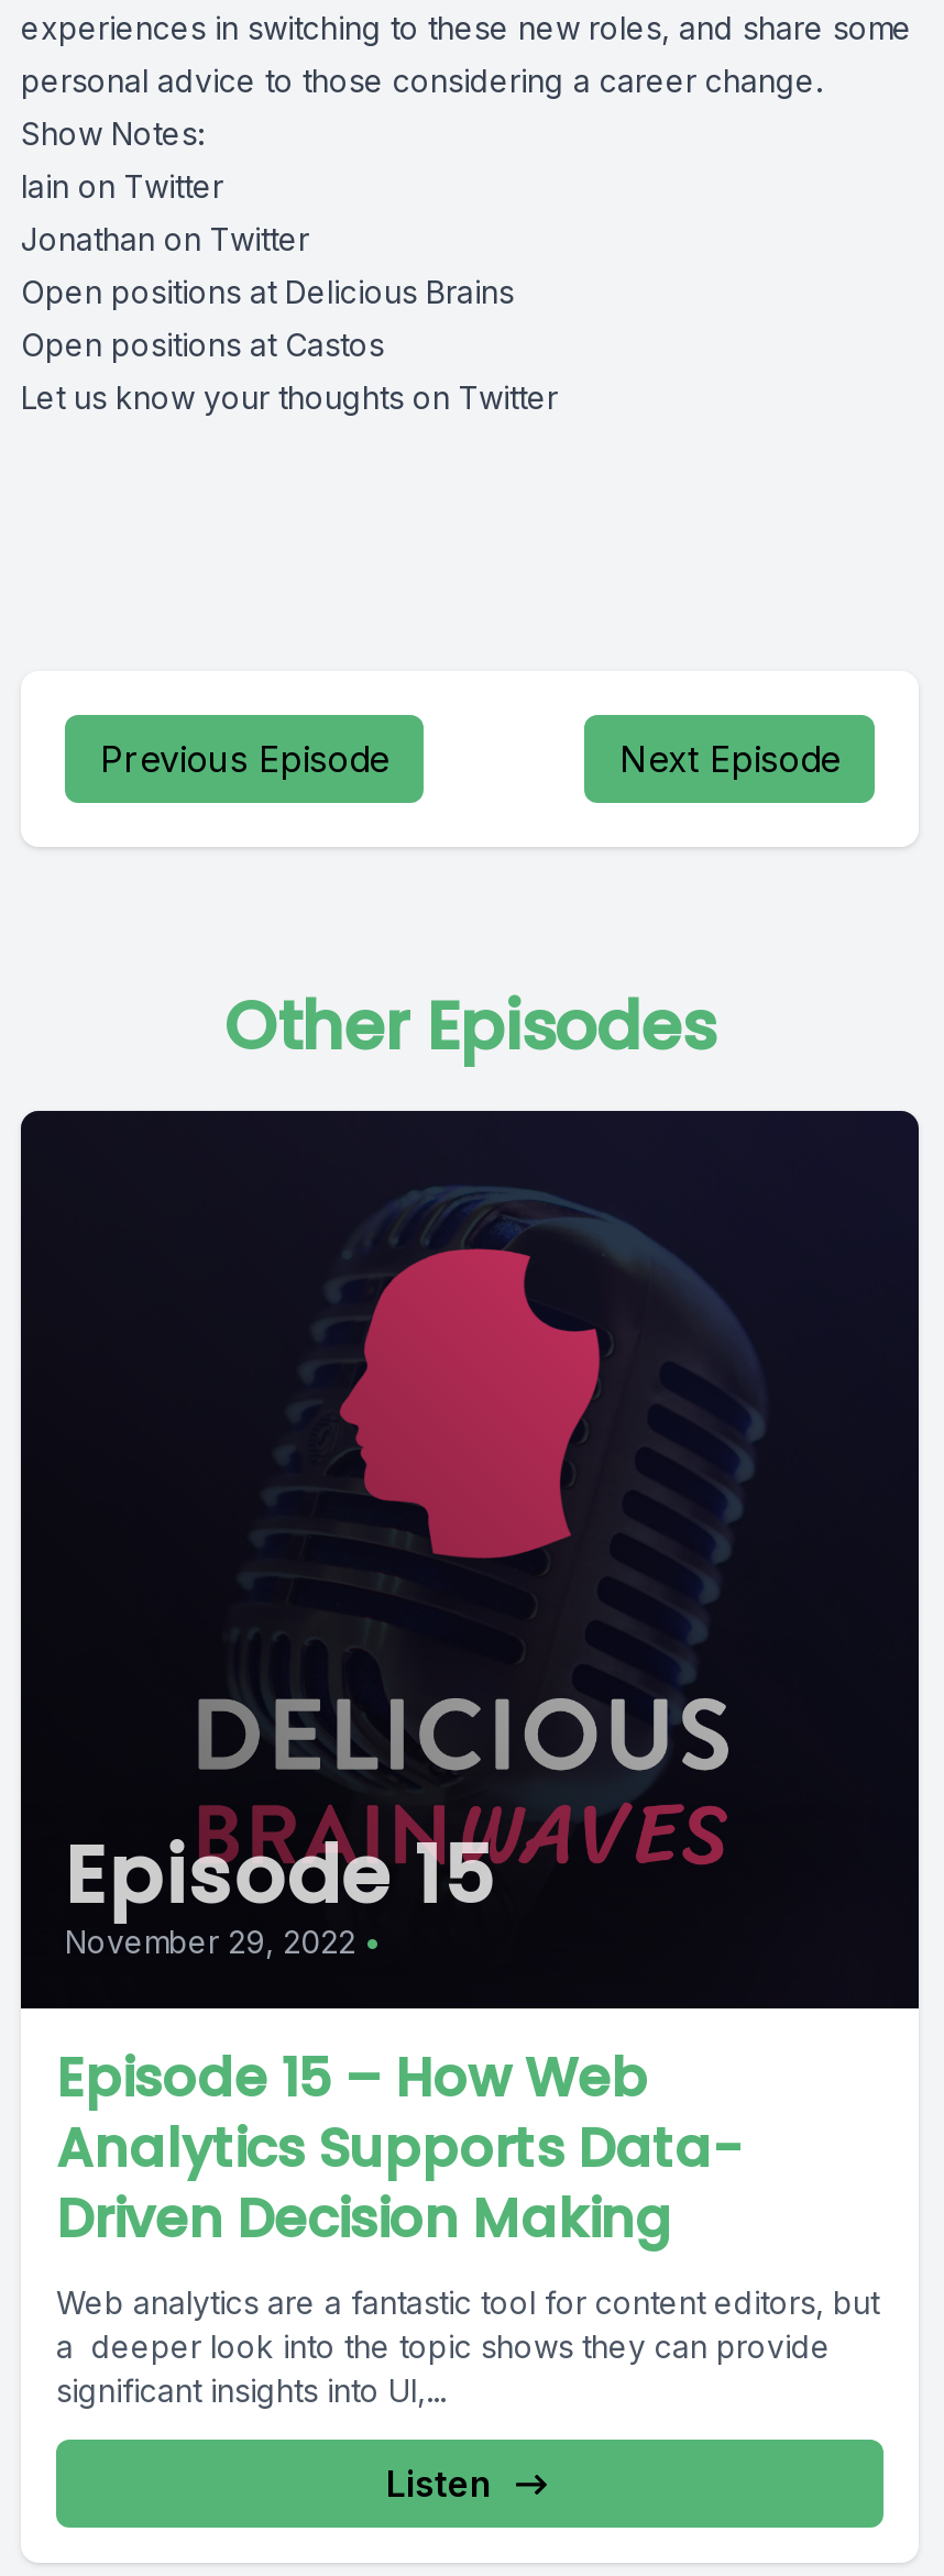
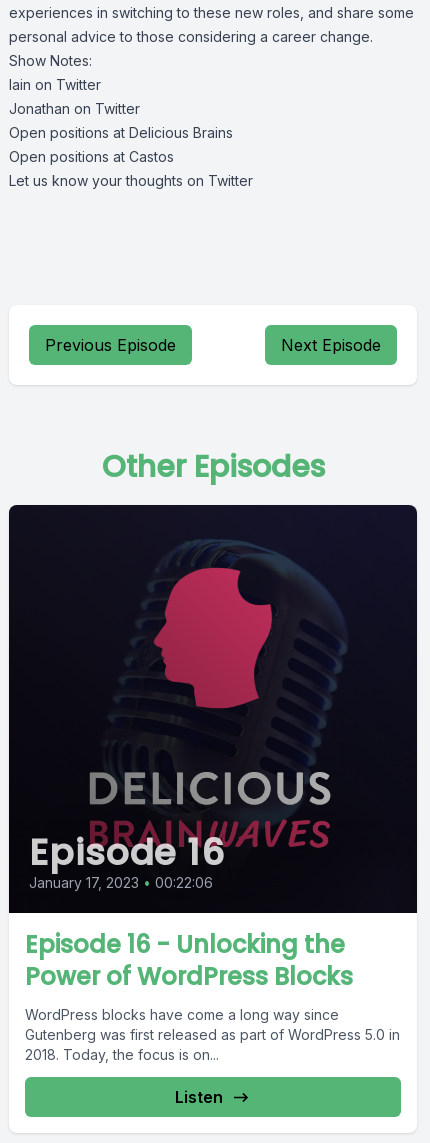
[65,1819,496,1960] Episode 15 | November 29, 2022 • -> [29,827,225,891] Episode 16 | January 17, 2023 • 00:22:06
[56,2041,879,2409] Episode 15 – How Web | Analytics Supports Data- | Driven Decision Making | Web analytics are a fantastic tool for content editors, but | a deeper look into the topic shows they can provide | significant insights into UI,... -> [25,928,400,1063] Episode 16 - Unlocking the | Power of WordPress Blocks | WordPress blocks have come a long way since | Gutenberg was first released as part of WordPress 5.0 in | 2018. Today, the focus is on...

